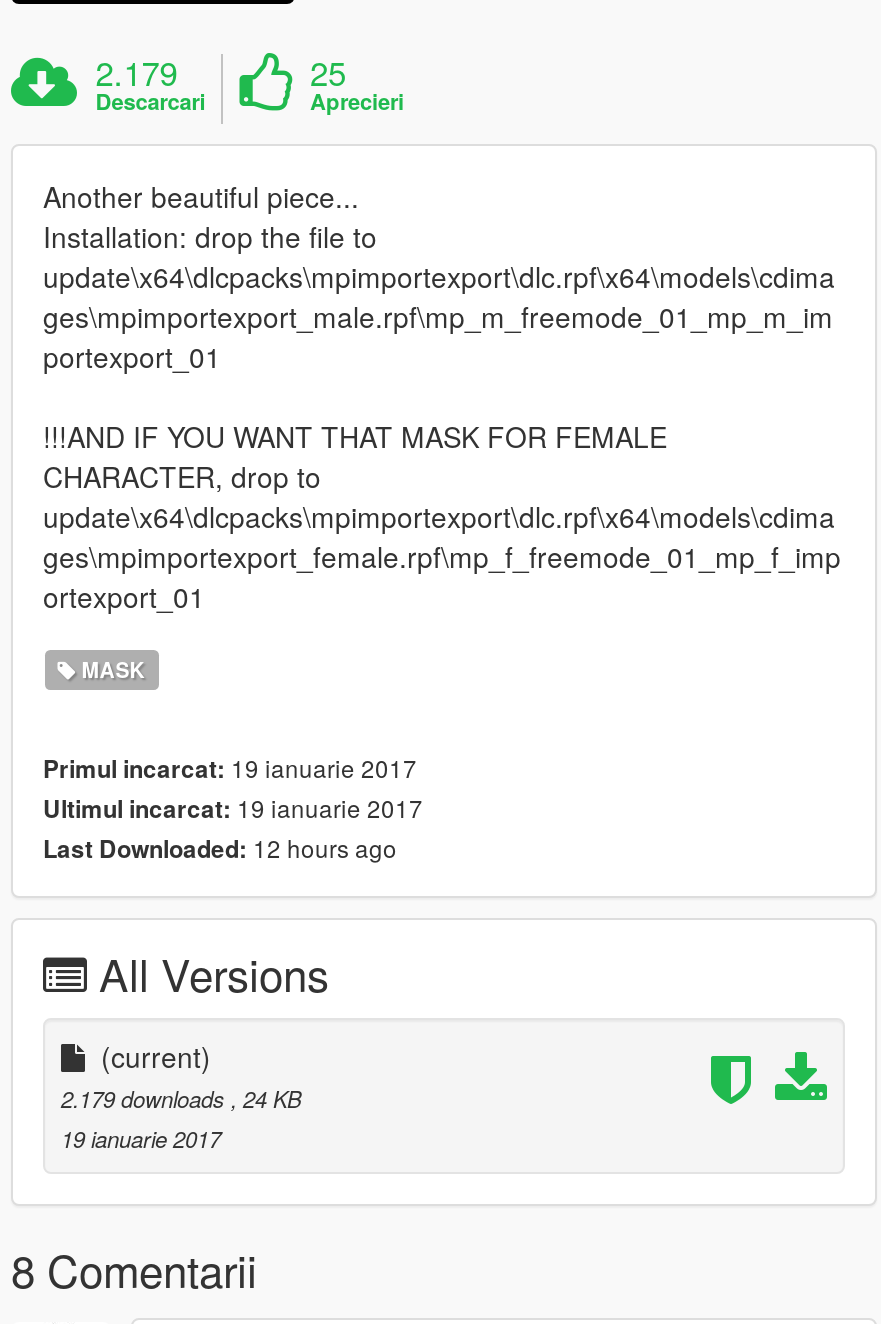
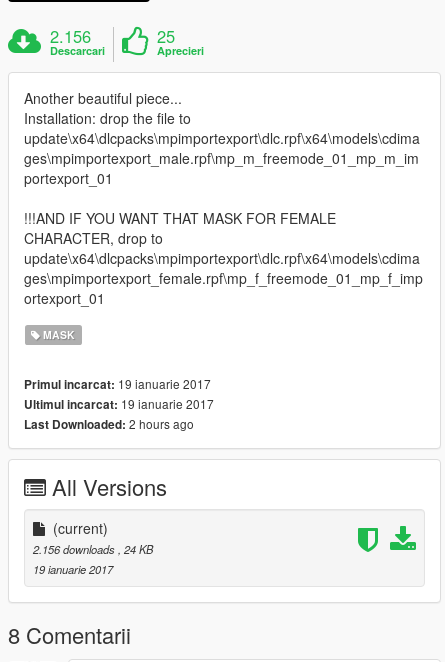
[95,48,177,96] 2.179 -> [50,24,91,48] 2.156
[43,830,397,866] Last Downloaded: 12 hours ago -> [24,415,194,433] Last Downloaded: 2 hours ago
[61,1082,301,1114] 2.179 downloads, 24 KB -> [33,541,153,557] 2.156 downloads, 24 KB

